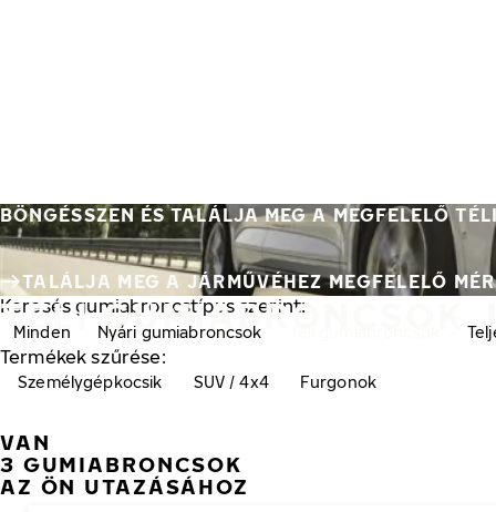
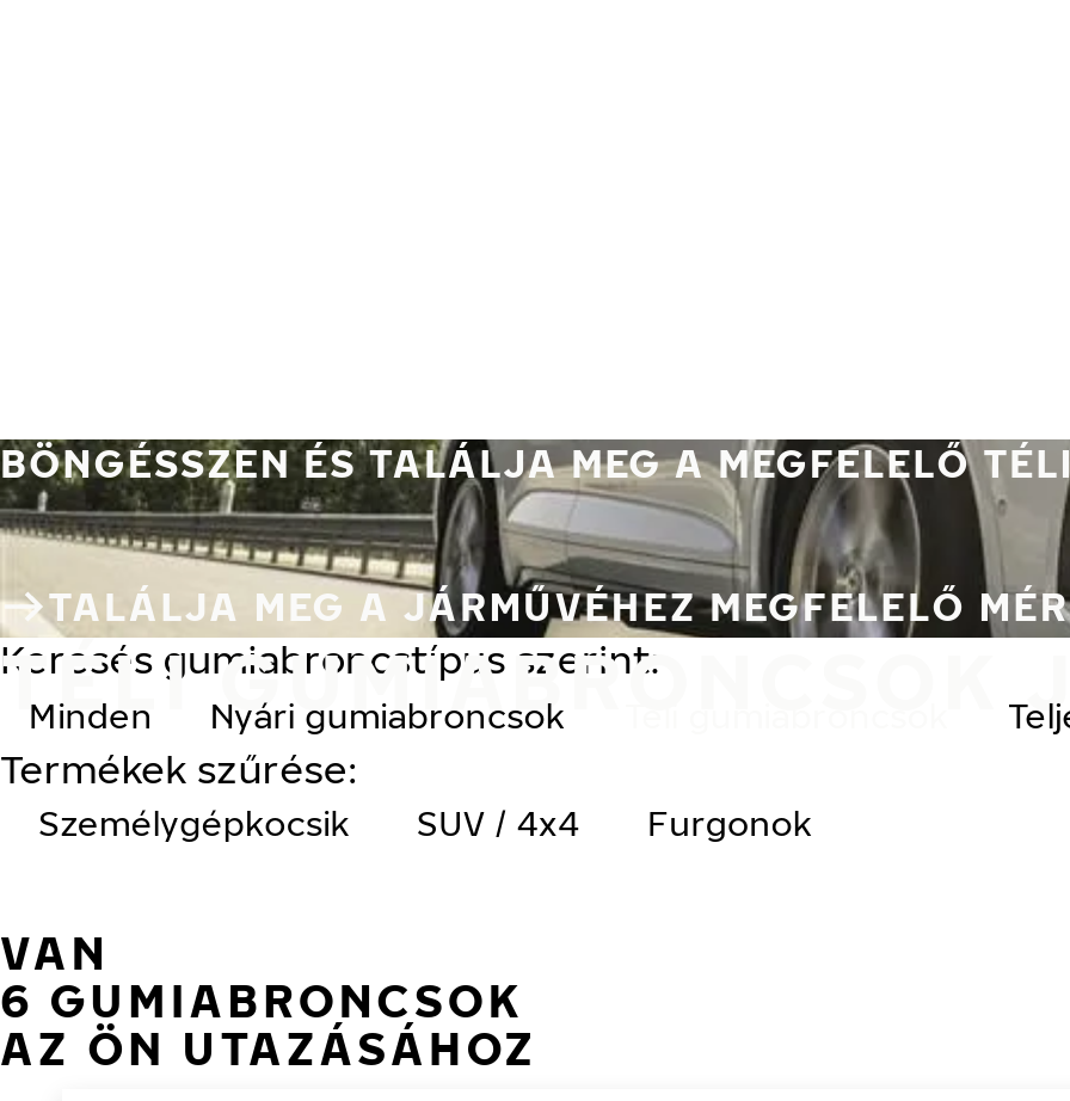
[0,451,243,477] 3 GUMIABRONCSOK -> [0,972,523,1027] 6 GUMIABRONCSOK

